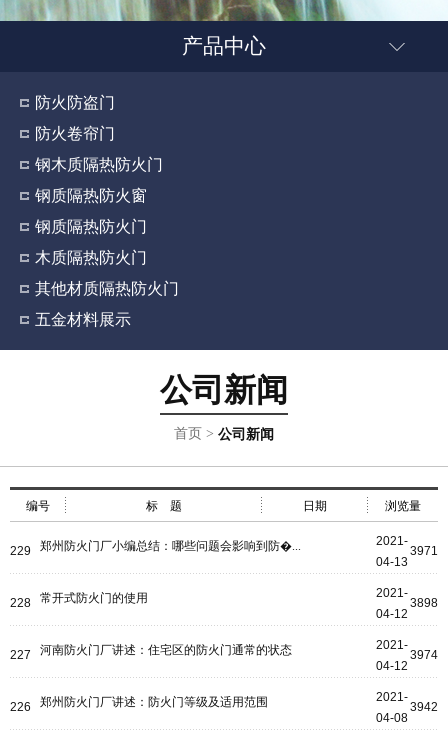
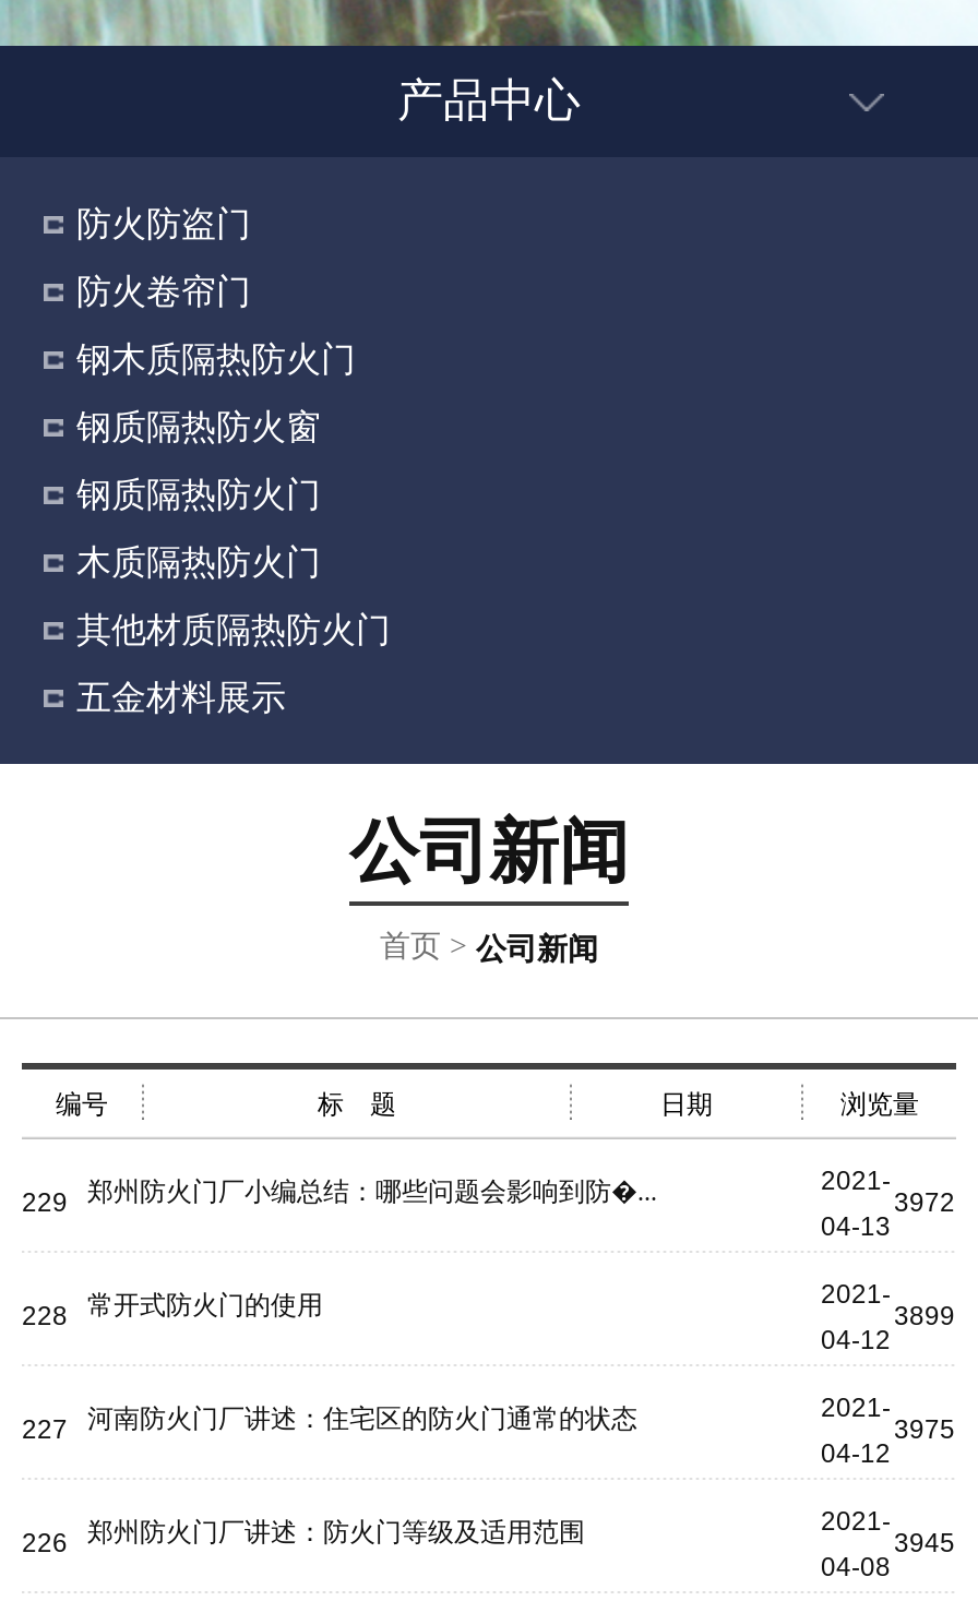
[409,544,437,558] 3971 -> [894,1187,955,1217] 3972
[409,596,437,610] 3898 -> [894,1300,955,1331] 3899
[409,648,437,662] 3974 -> [894,1414,955,1444] 3975
[409,700,437,714] 3942 -> [894,1527,955,1558] 3945

